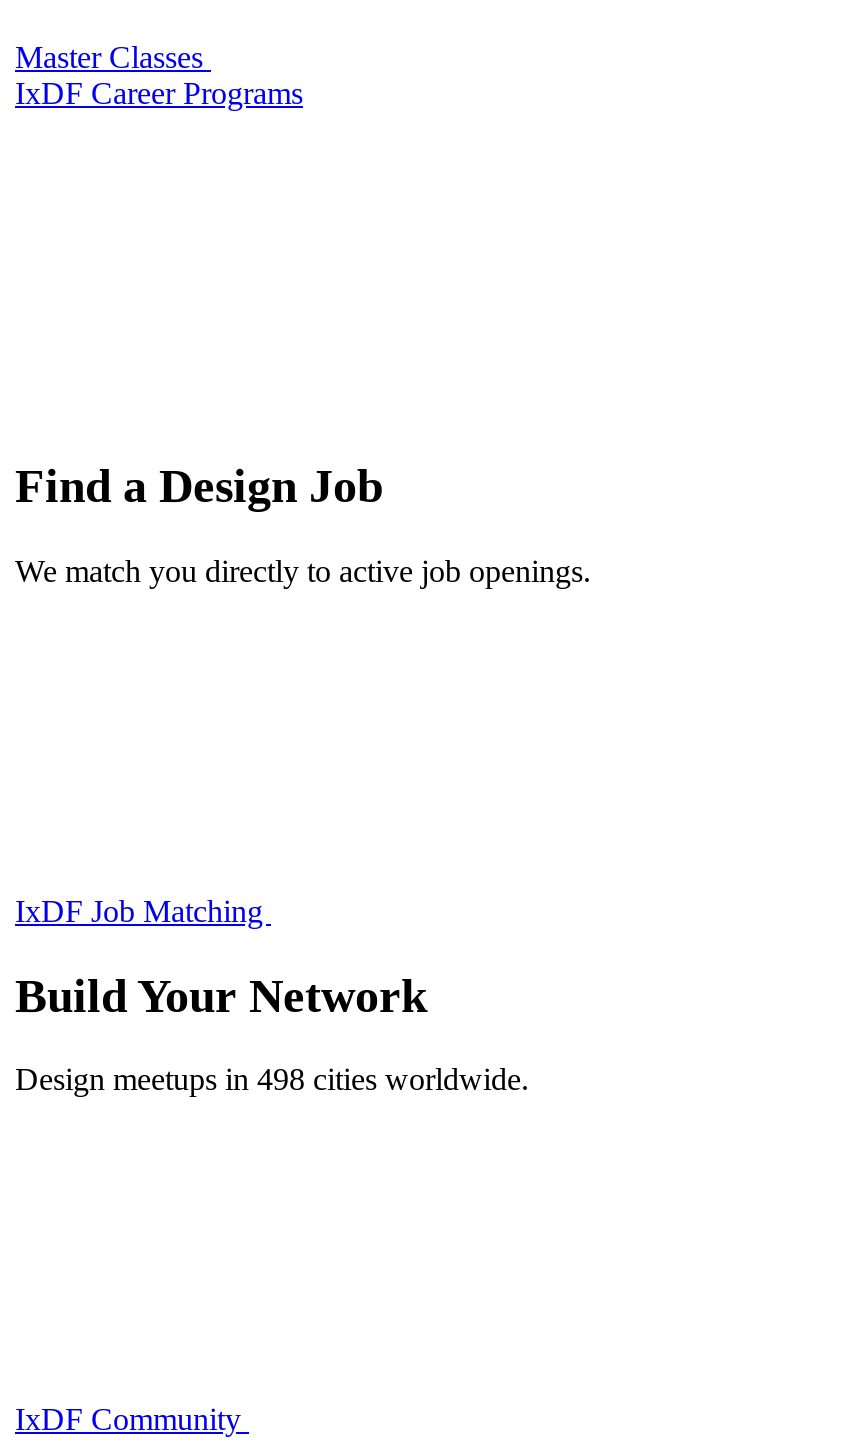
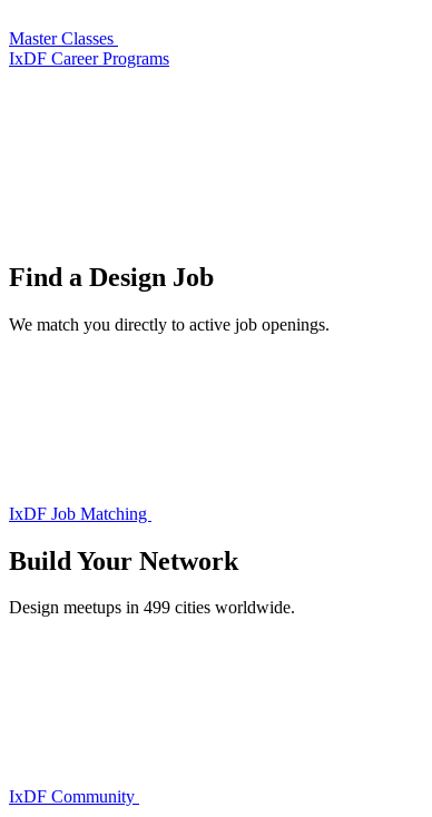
[15,1063,529,1097] Design meetups in 498 cities worldwide. -> [9,598,295,617] Design meetups in 499 cities worldwide.

